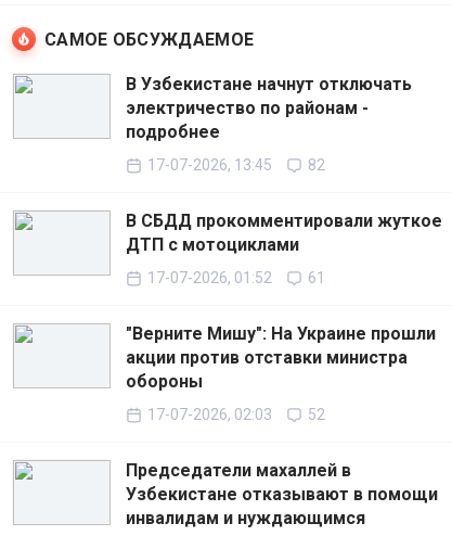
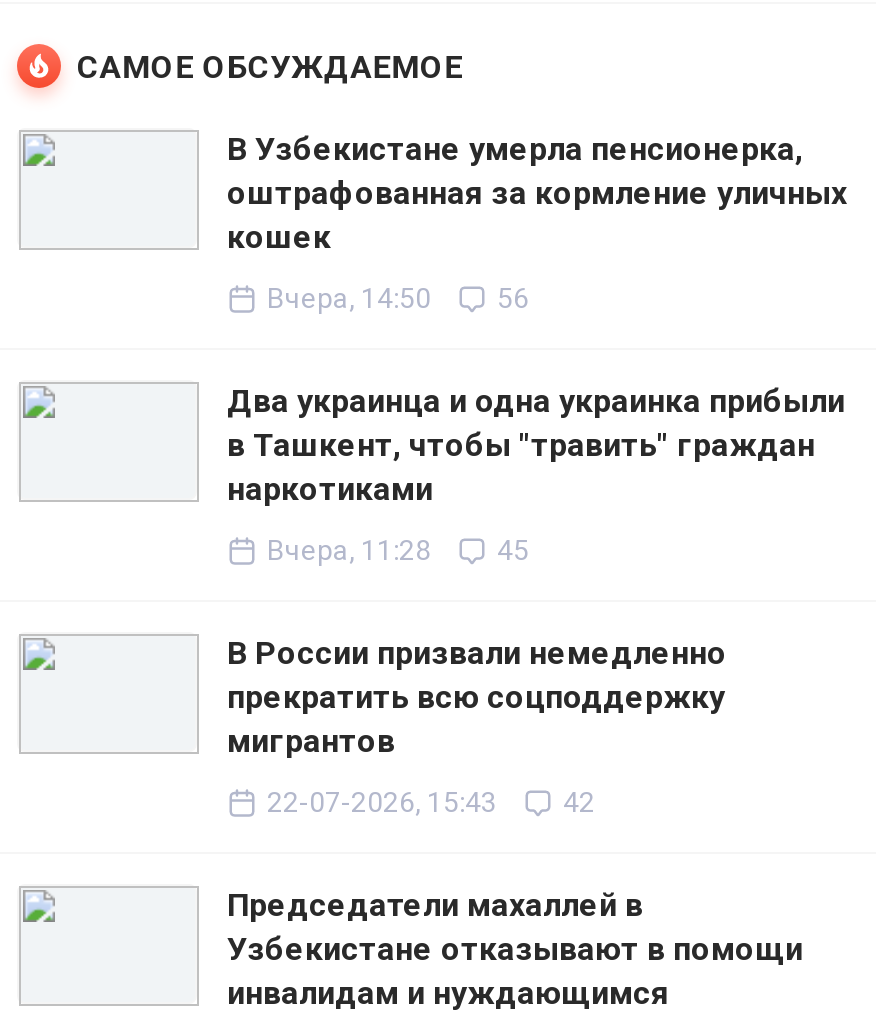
[126,74,412,143] В Узбекистане начнут отключать | электричество по районам - | подробнее -> [227,131,847,257] В Узбекистане умерла пенсионерка, | оштрафованная за кормление уличных | кошек
[147,157,325,174] 17-07-2026, 13:45 | 82 -> [267,283,529,315] Вчера, 14:50 | 56
[126,211,442,256] В СБДД прокомментировали жуткое | ДТП с мотоциклами -> [227,383,845,509] Два украинца и одна украинка прибыли | в Ташкент, чтобы "травить" граждан | наркотиками
[147,270,325,287] 17-07-2026, 01:52 | 61 -> [267,535,529,567] Вчера, 11:28 | 45
[126,324,436,392] "Верните Мишу": На Украине прошли | акции против отставки министра | обороны -> [227,635,727,761] В России призвали немедленно | прекратить всю соцподдержку | мигрантов
[147,406,325,424] 17-07-2026, 02:03 | 52 -> [267,787,595,819] 22-07-2026, 15:43 | 42

